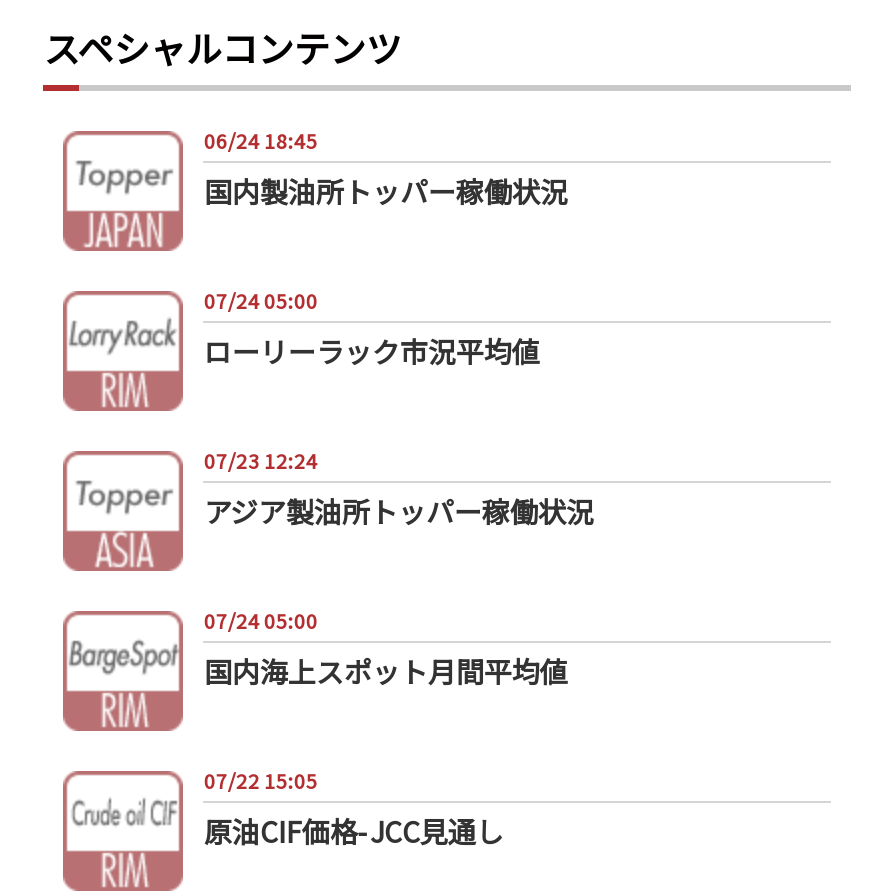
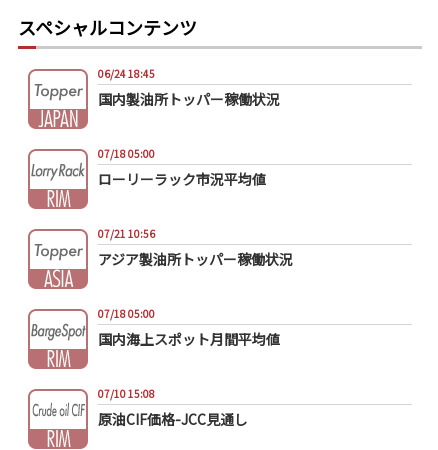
[204,285,318,315] 07/24 05:00 -> [98,146,155,161] 07/18 05:00
[204,445,318,475] 07/23 12:24 -> [98,226,155,241] 07/21 10:56
[204,605,318,635] 07/24 05:00 -> [98,306,155,321] 07/18 05:00
[204,765,318,795] 07/22 15:05 -> [98,386,155,401] 07/10 15:08

